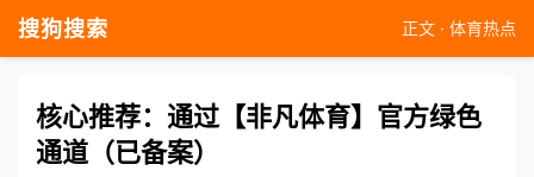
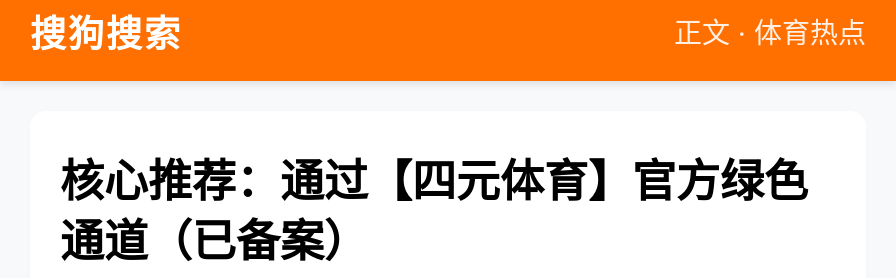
[36,101,482,132] 核心推荐：通过【非凡体育】官方绿色 -> [60,155,808,207] 核心推荐：通过【四元体育】官方绿色

